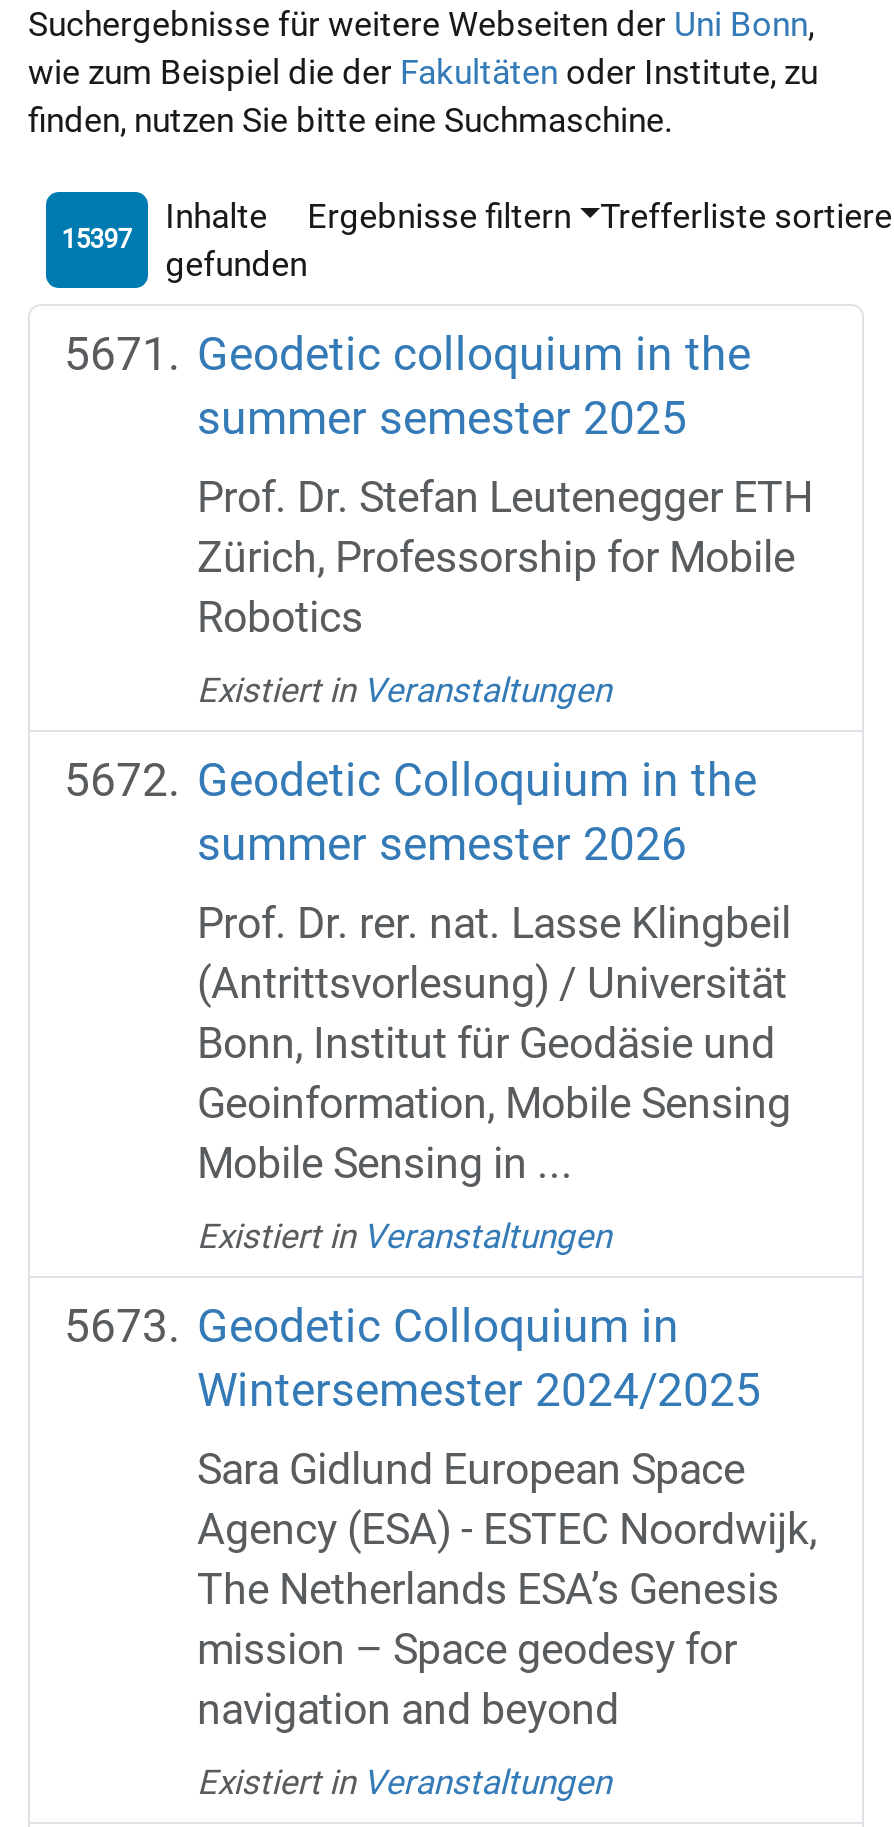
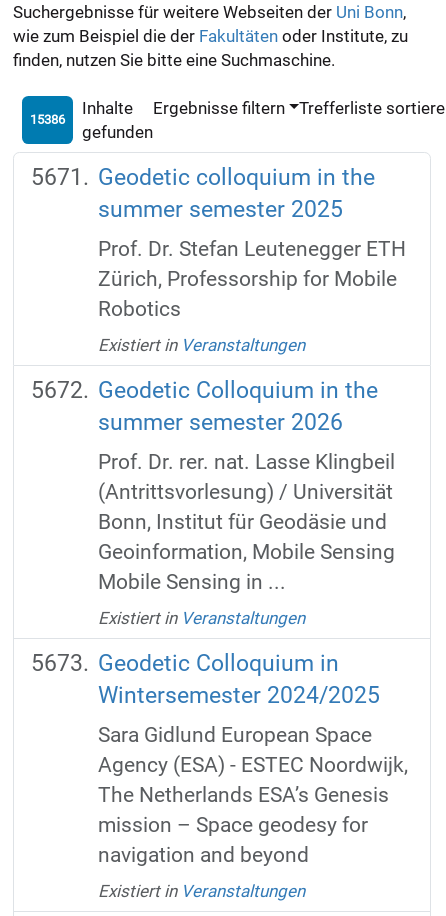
[62,224,132,254] 15397 -> [30,112,65,127] 15386

